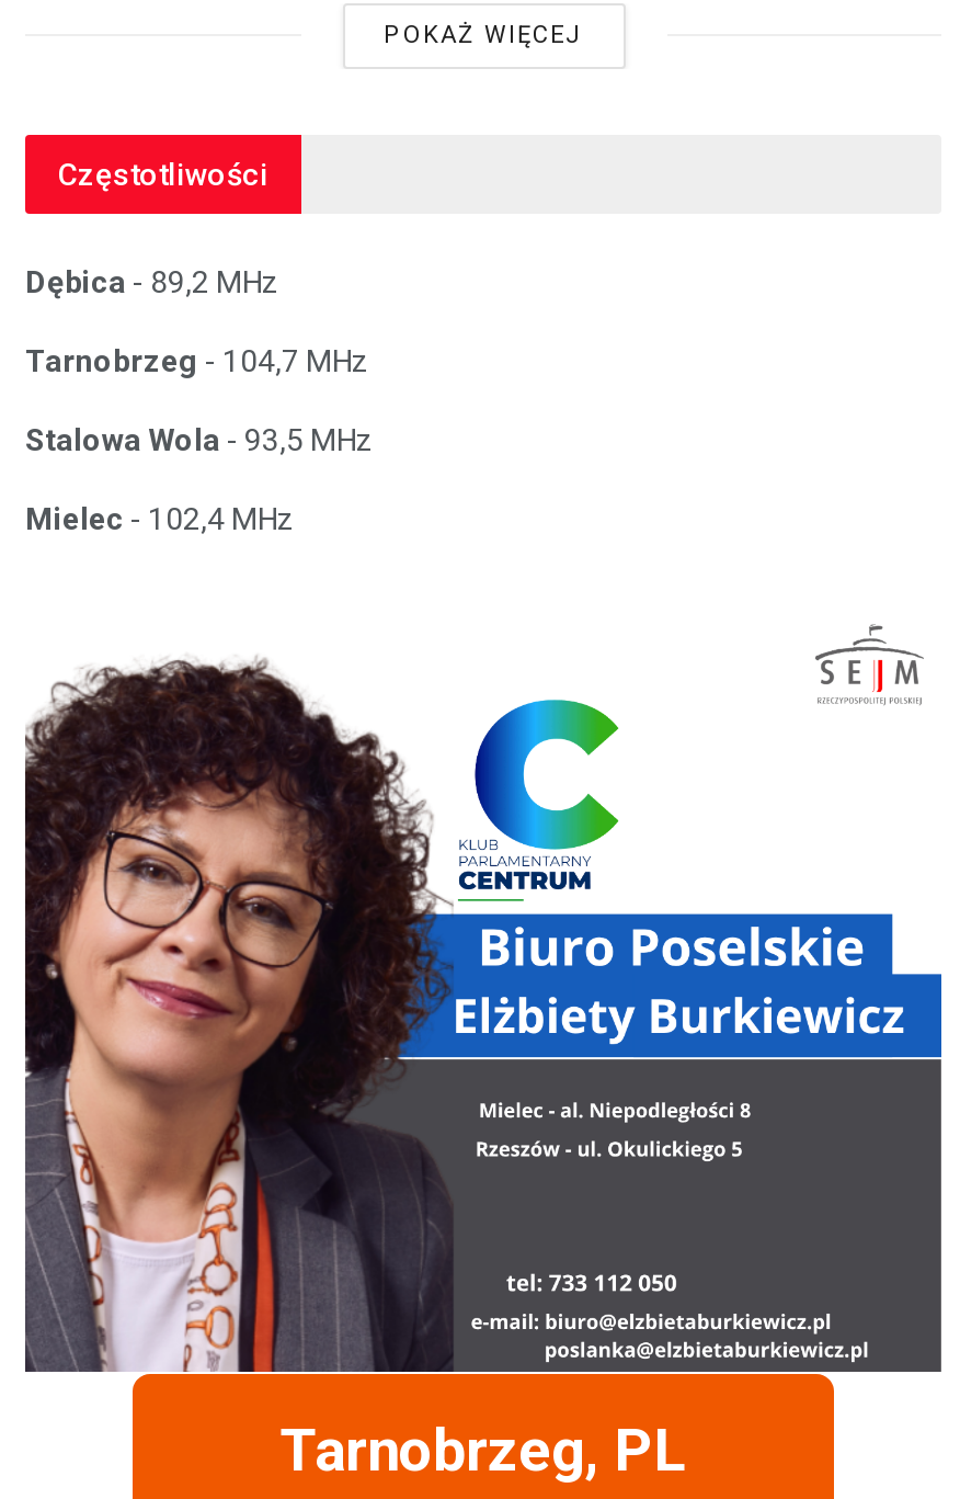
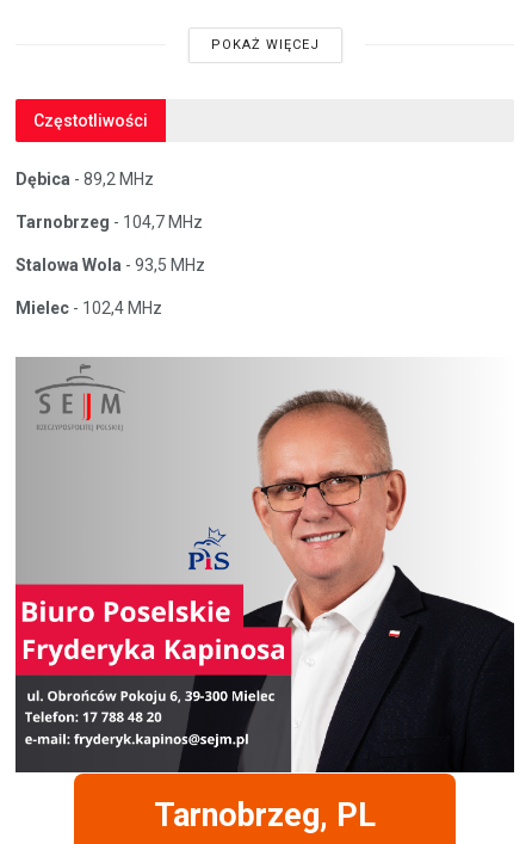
[23,611,944,1374] [image] -> [14,357,514,774] [image]

